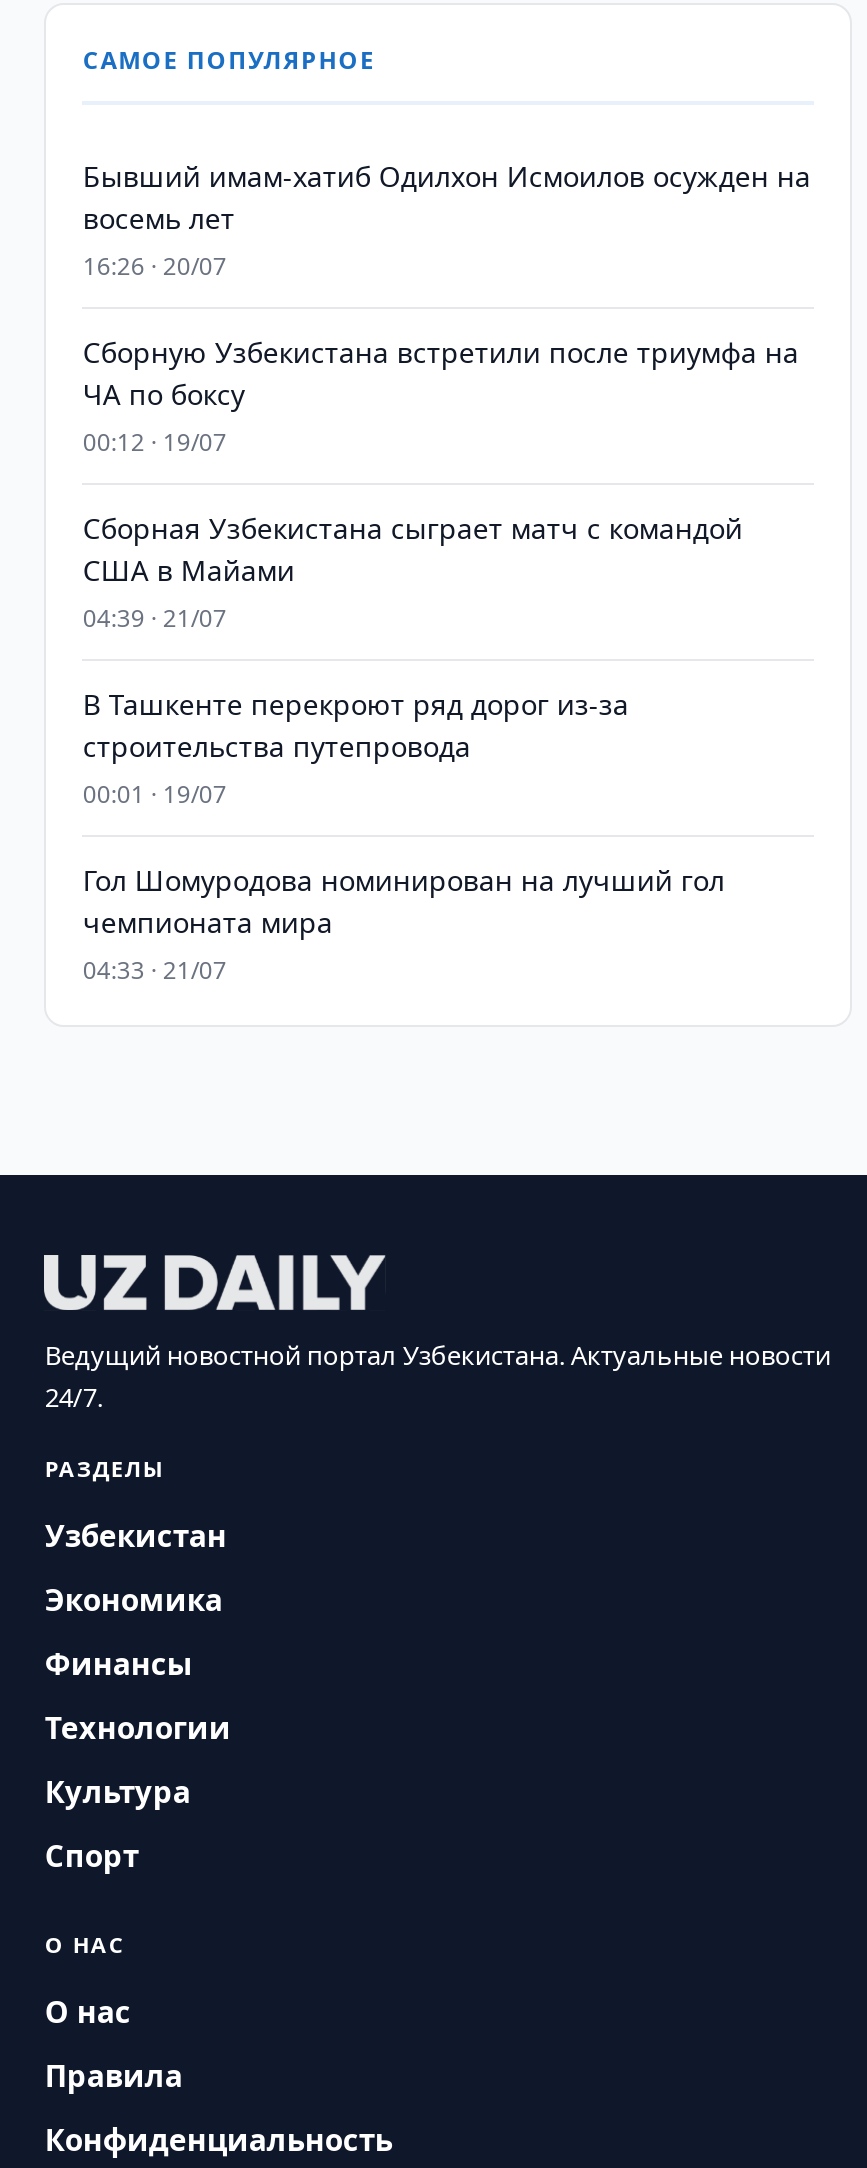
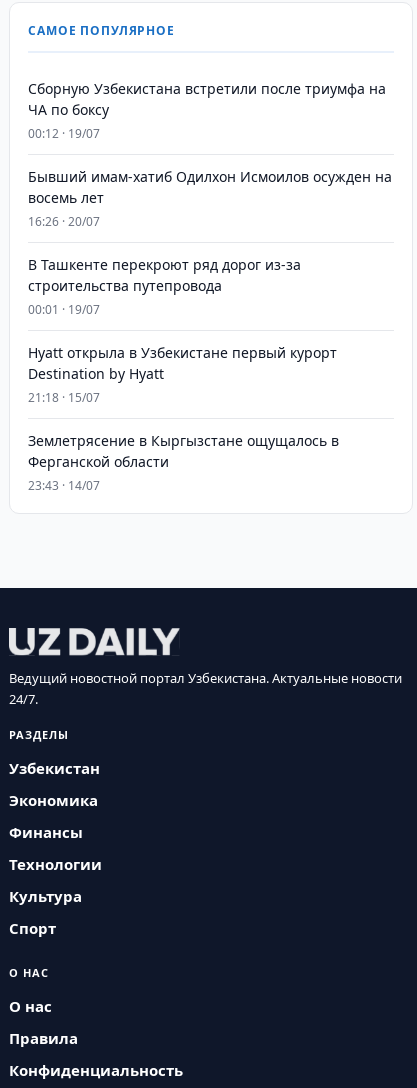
moved [83,157,811,283] -> [28,167,392,230]: Бывший имам-хатиб Одилхон Исмоилов осужден на | восемь лет | 16:26 · 20/07
moved [83,333,799,459] -> [28,79,386,142]: Сборную Узбекистана встретили после триумфа на | ЧА по боксу | 00:12 · 19/07
[83,509,743,635] Сборная Узбекистана сыграет матч с командой | США в Майами | 04:39 · 21/07 -> none
moved [83,685,629,811] -> [28,255,301,318]: В Ташкенте перекроют ряд дорог из-за | строительства путепровода | 00:01 · 19/07
[83,861,725,987] Гол Шомуродова номинирован на лучший гол | чемпионата мира | 04:33 · 21/07 -> [28,343,339,494] Hyatt открыла в Узбекистане первый курорт | Destination by Hyatt | 21:18 · 15/07 | Землетрясение в Кыргызстане ощущалось в | Ферганской области | 23:43 · 14/07

